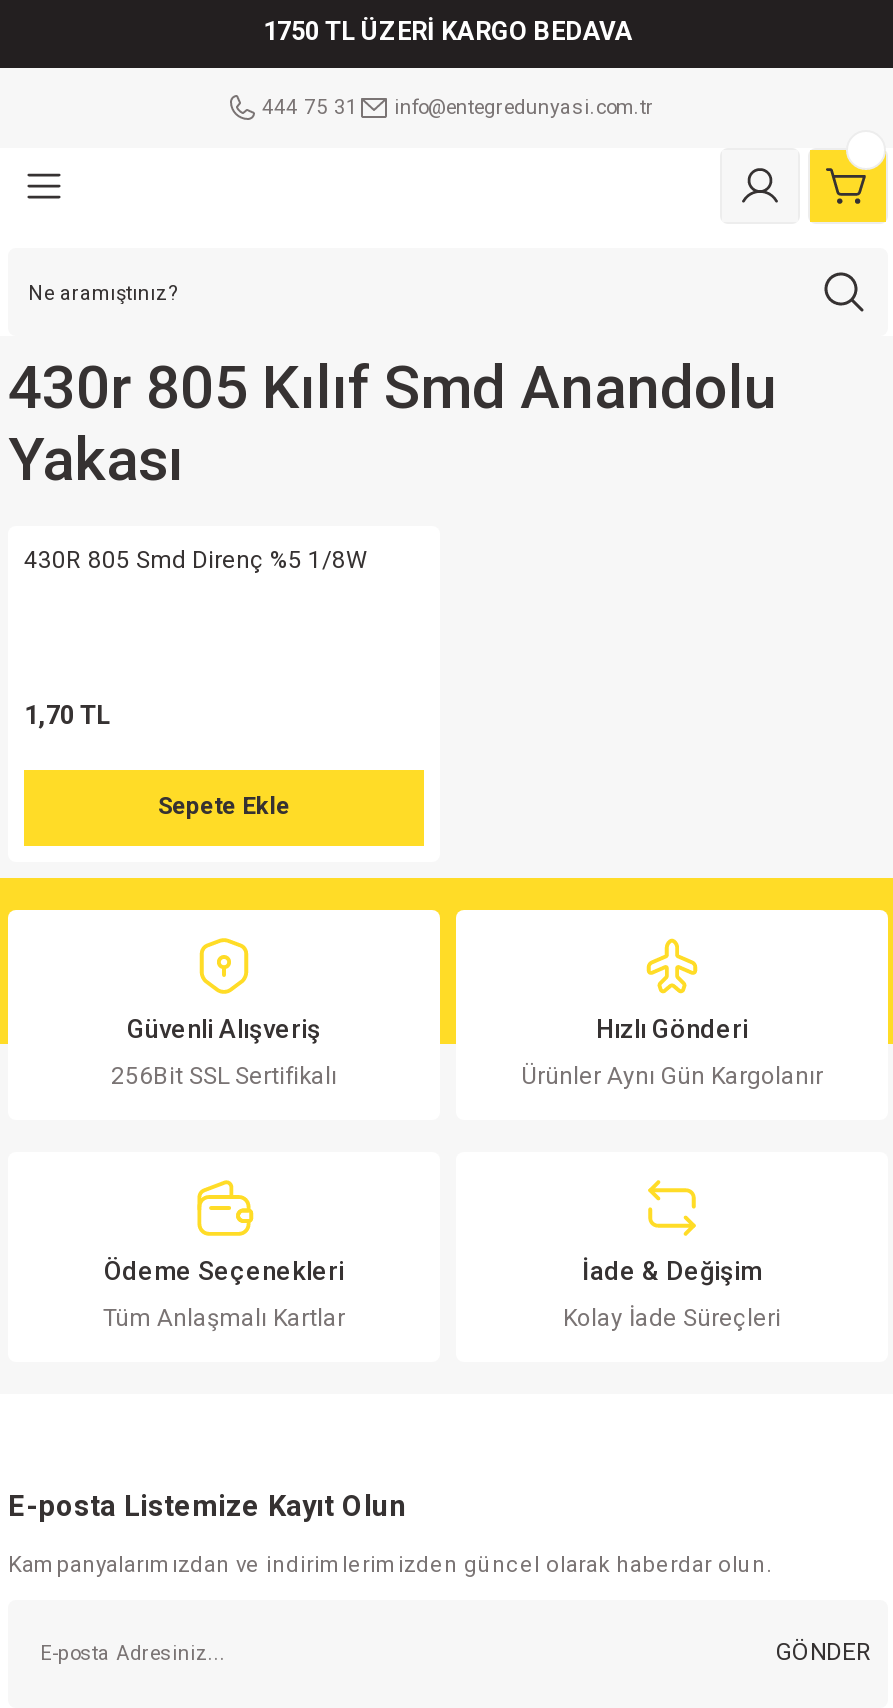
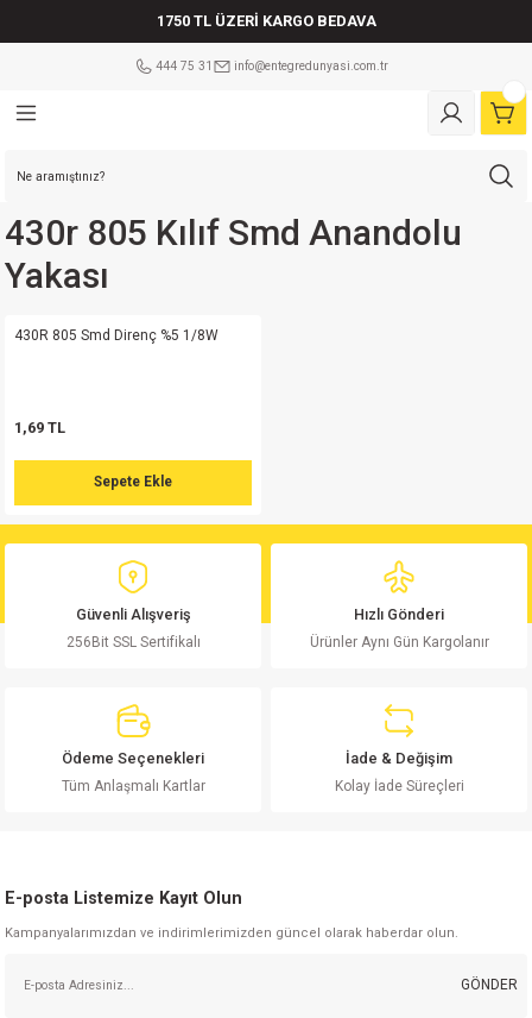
[24,699,110,729] 1,70 TL -> [14,418,65,436] 1,69 TL

